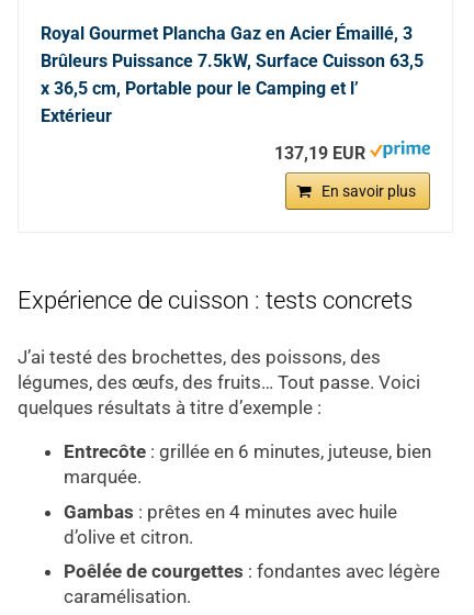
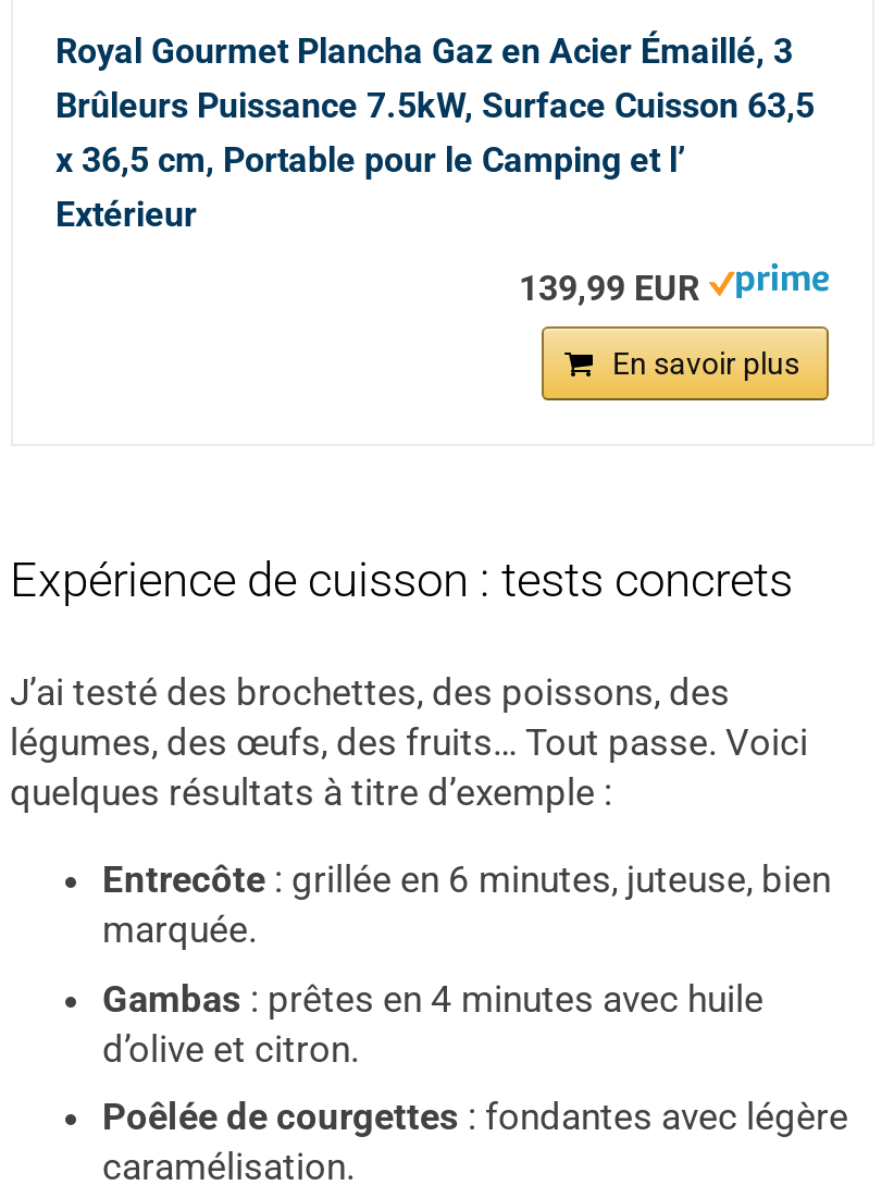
[274,142,365,163] 137,19 EUR -> [519,267,699,308] 139,99 EUR

